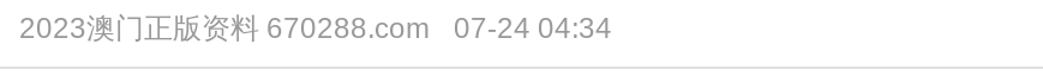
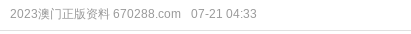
[19,12,612,45] 2023澳门正版资料 670288.com 07-24 04:34 -> [10,7,257,21] 2023澳门正版资料 670288.com 07-21 04:33

